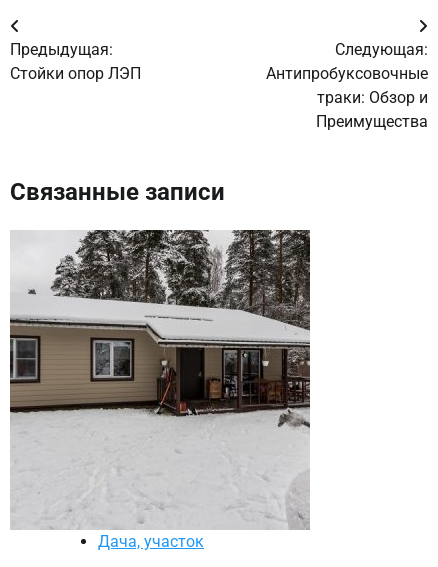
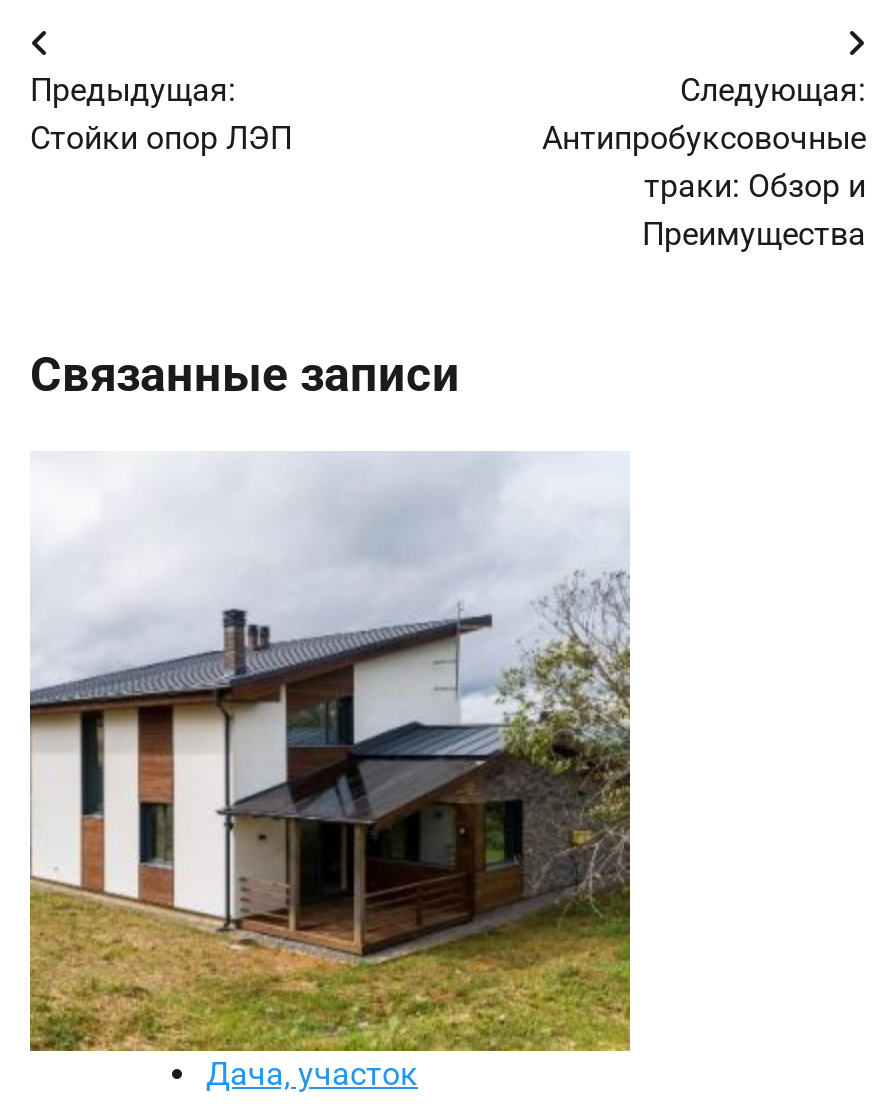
[9,229,311,530] [image] -> [28,451,632,1053] [image]

